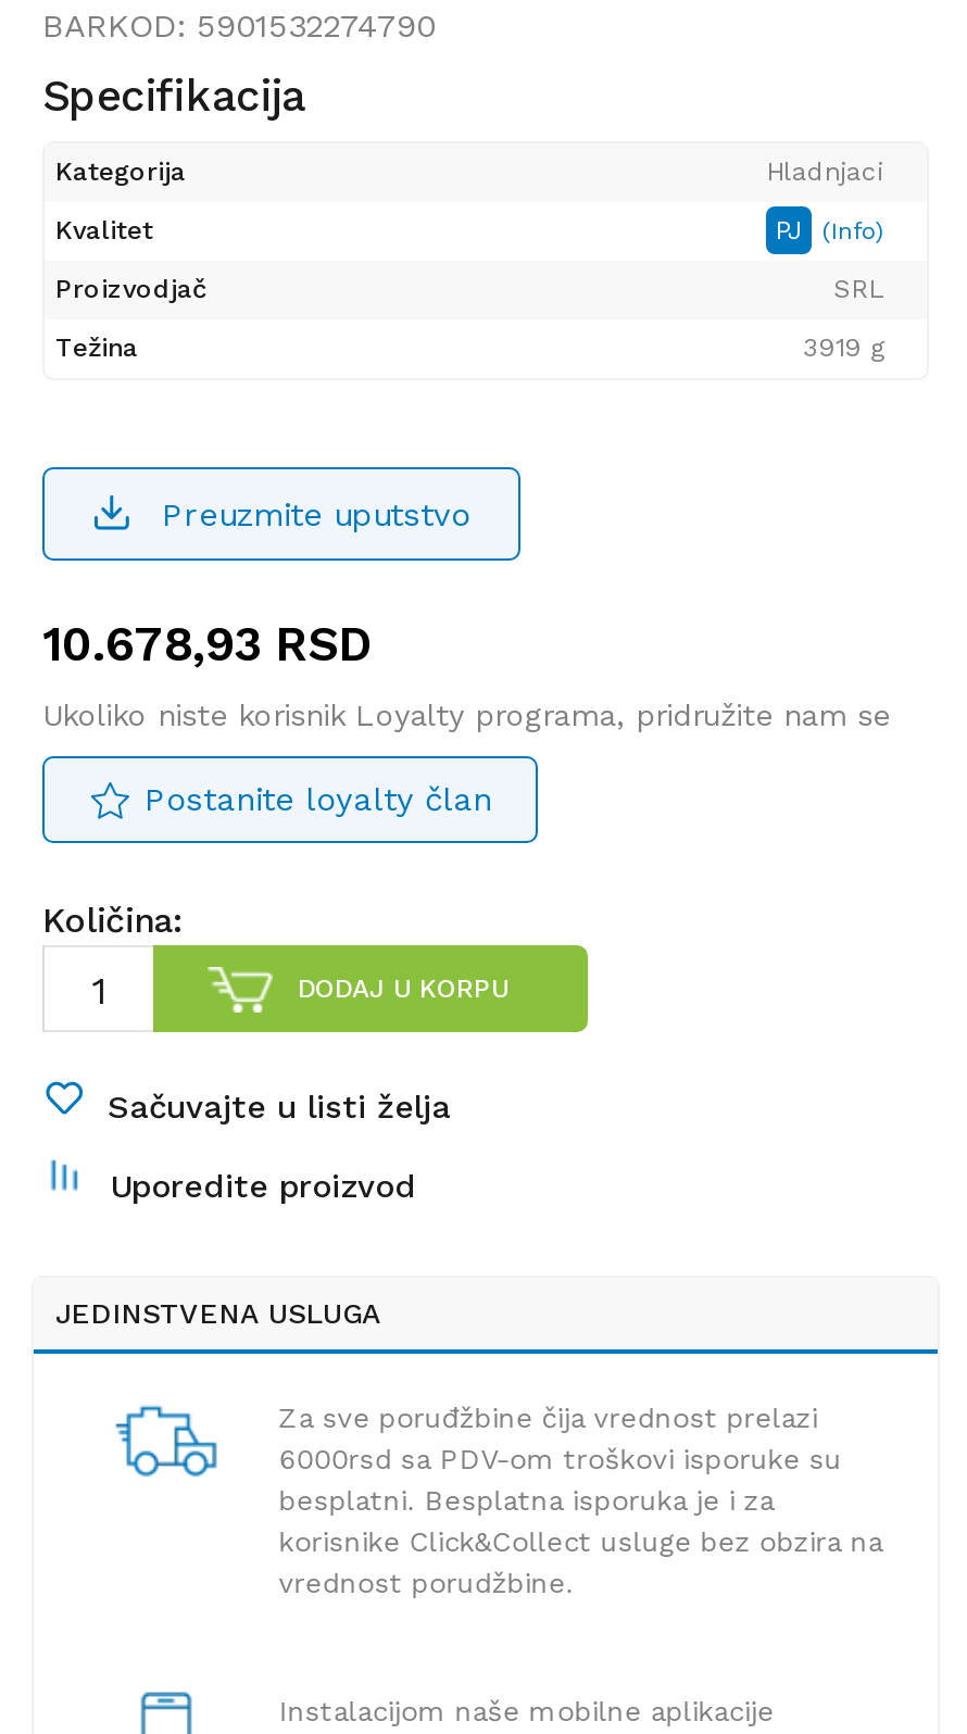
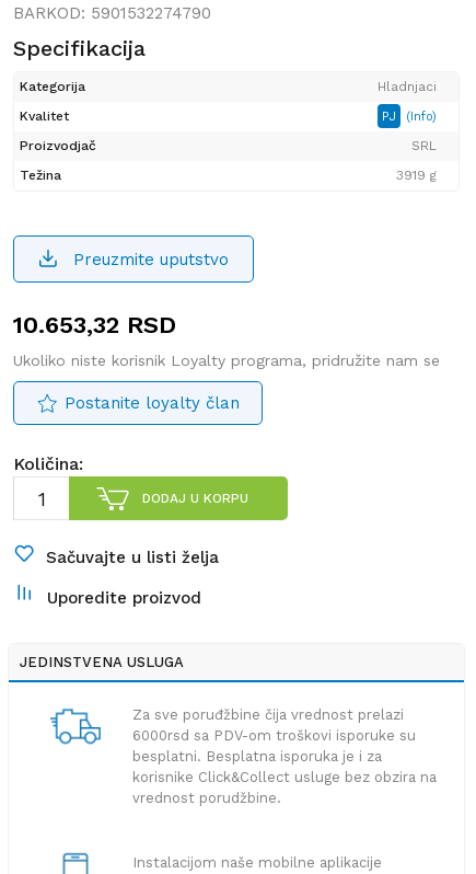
[42,618,373,672] 10.678,93 RSD -> [13,311,176,339] 10.653,32 RSD

